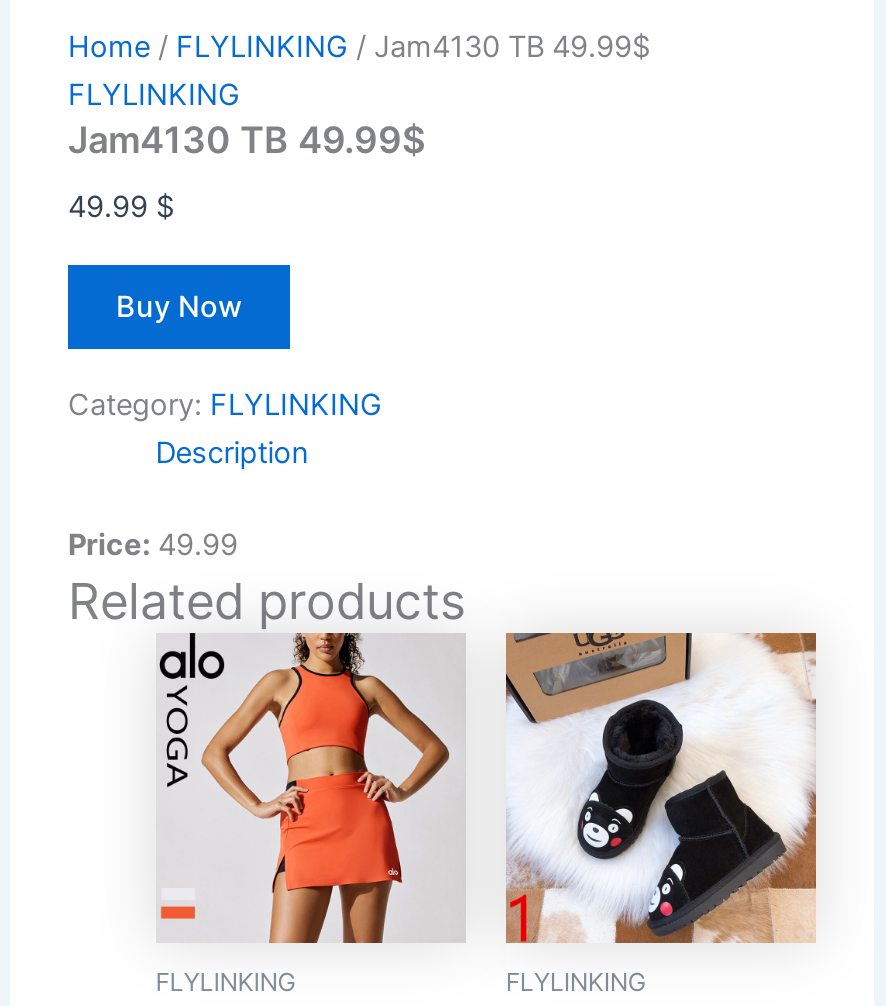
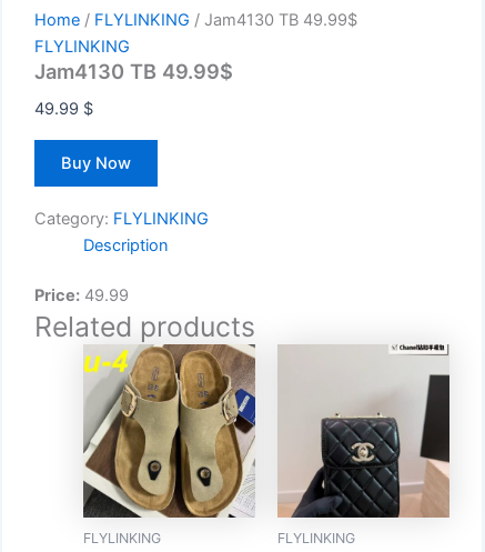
[156,636,466,944] [image] -> [82,347,256,519] [image]
[504,632,818,944] [image] -> [277,344,451,519] [image]

